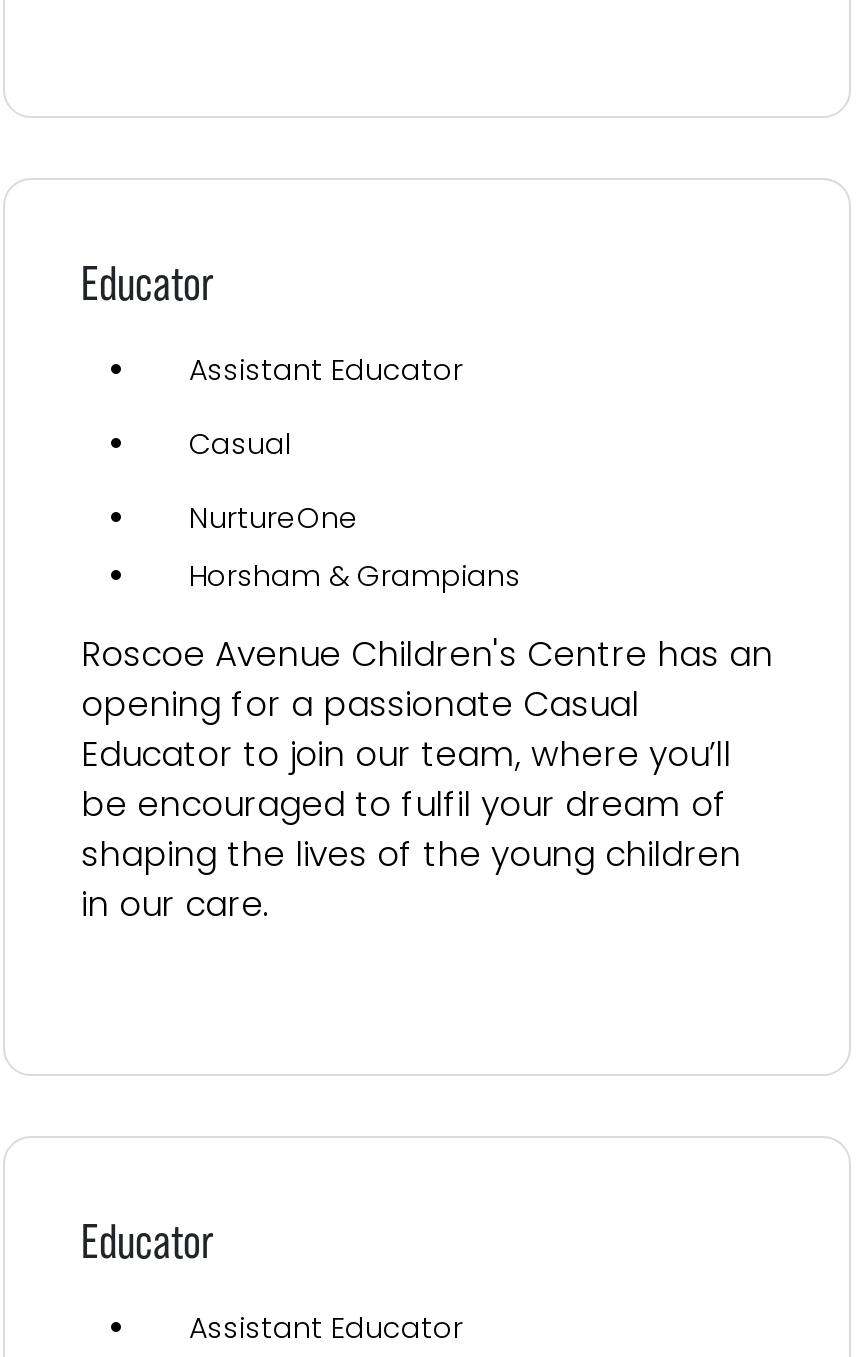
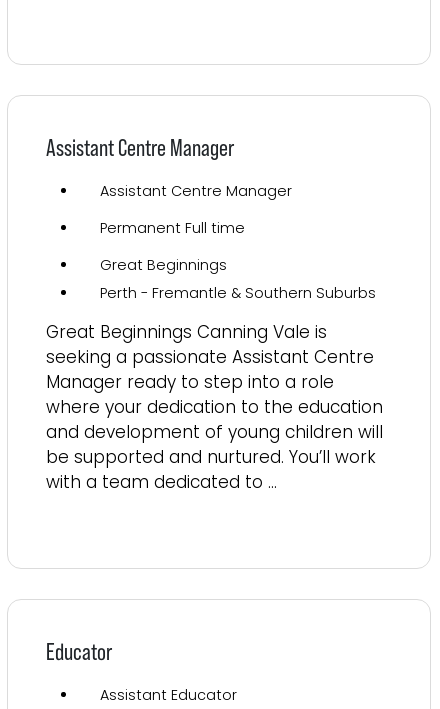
[81,257,213,311] Educator -> [46,134,234,161] Assistant Centre Manager
[189,351,463,391] Assistant Educator -> [100,181,292,201] Assistant Centre Manager
[189,425,291,465] Casual -> [100,218,245,238] Permanent Full time
[189,499,521,595] NurtureOne | Horsham & Grampians -> [100,255,376,303] Great Beginnings | Perth - Fremantle & Southern Suburbs
[81,629,773,927] Roscoe Avenue Children's Centre has an | opening for a passionate Casual | Educator to join our team, where you’ll | be encouraged to fulfil your dream of | shaping the lives of the young children | in our care. -> [46,320,383,494] Great Beginnings Canning Vale is | seeking a passionate Assistant Centre | Manager ready to step into a role | where your dedication to the education | and development of young children will | be supported and nurtured. You’ll work | with a team dedicated to ...

